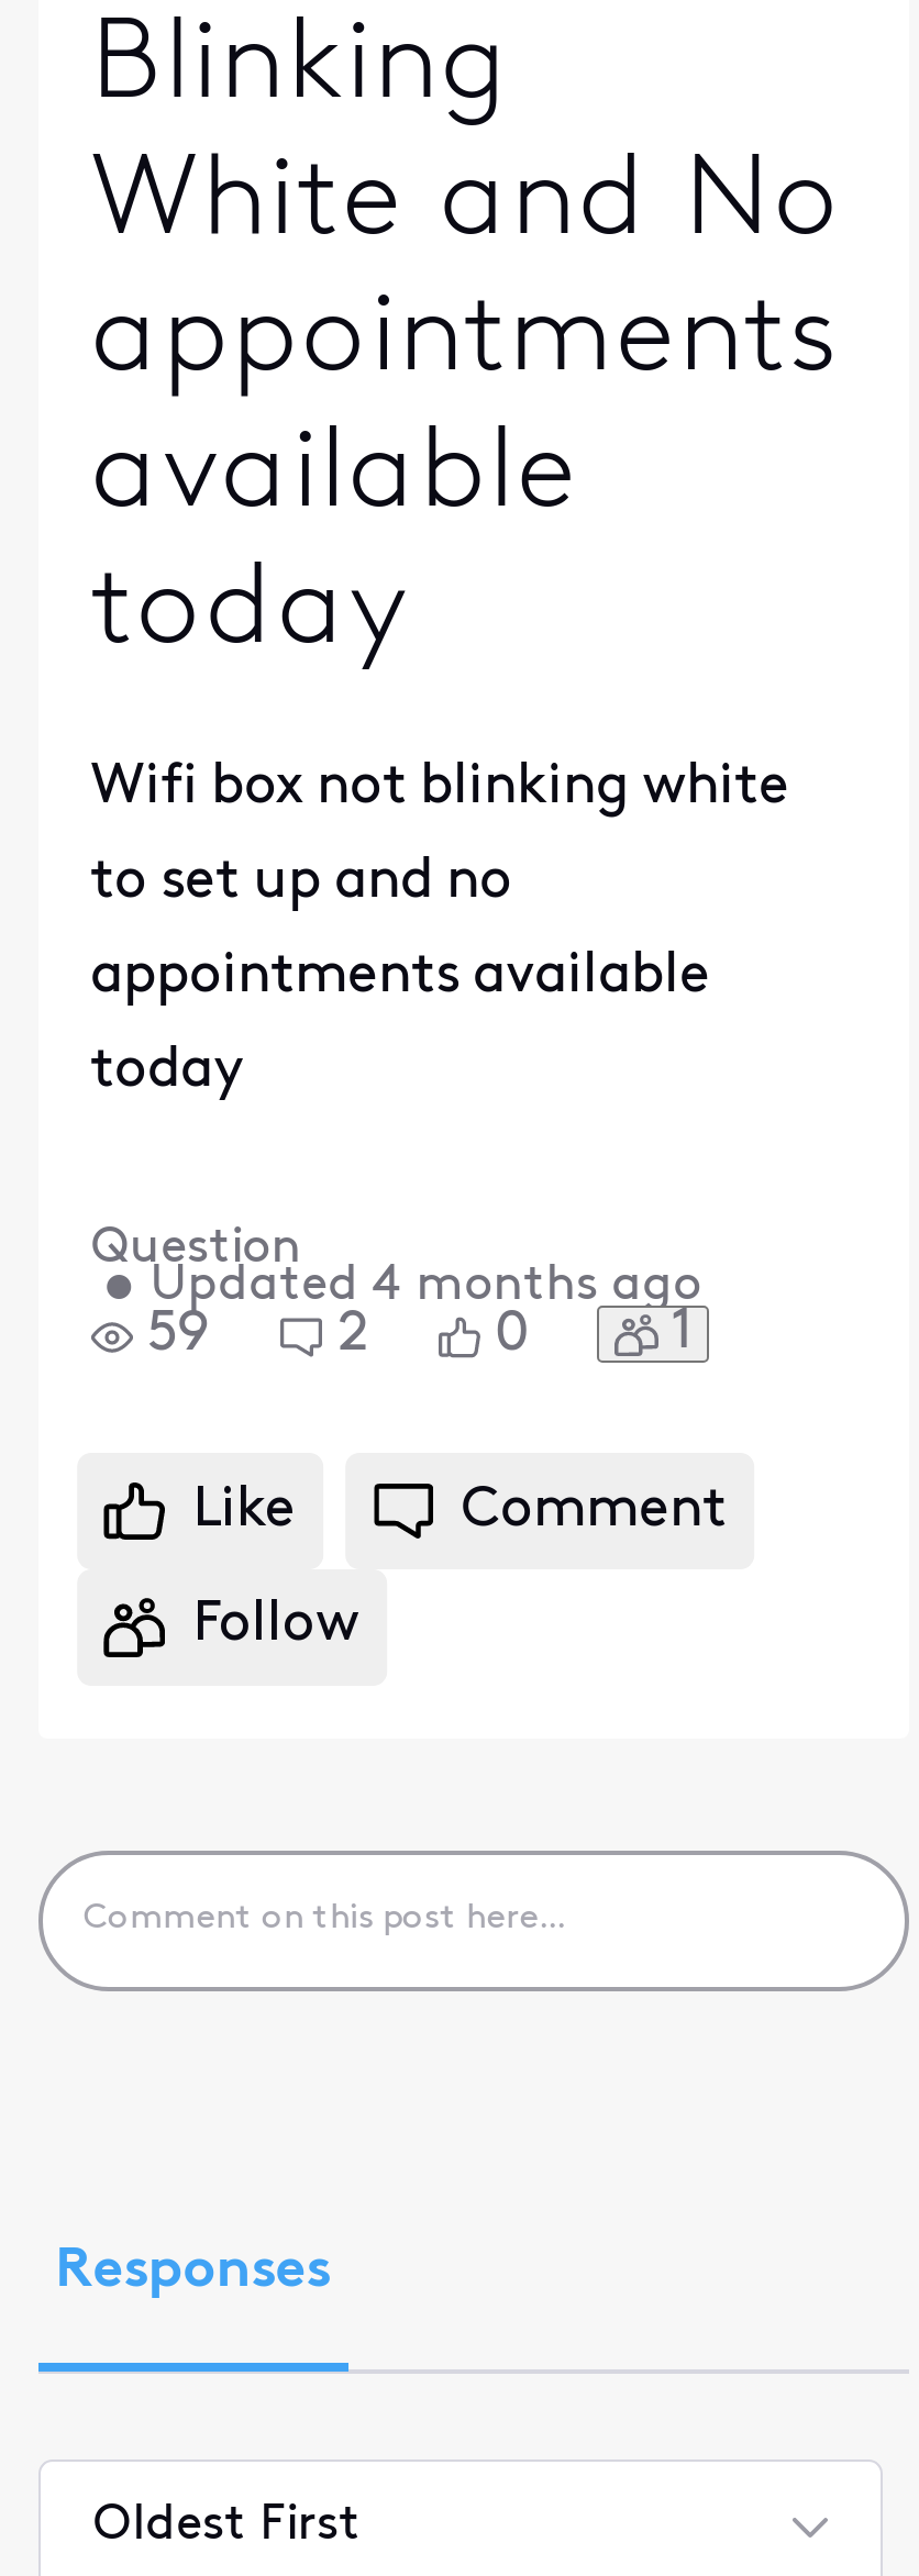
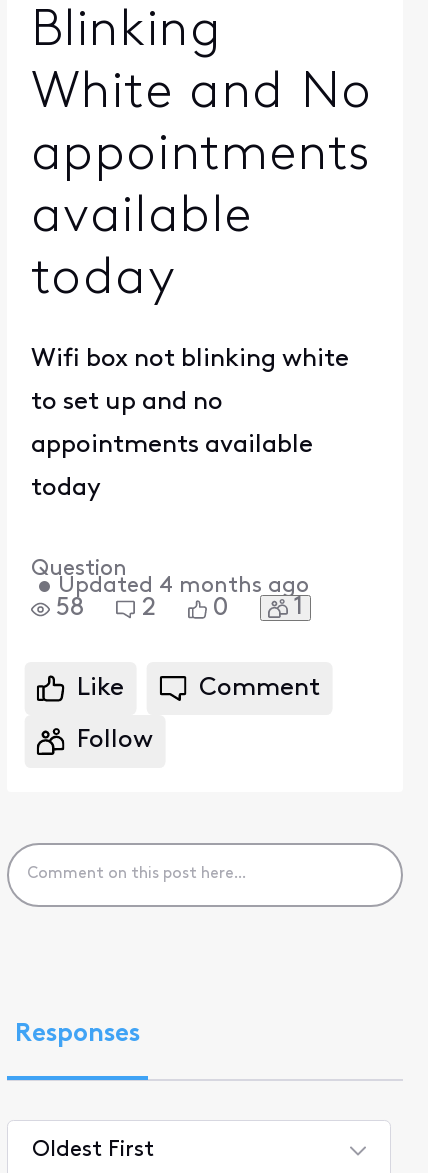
[147,1309,210,1364] 59 -> [56,596,84,621] 58

